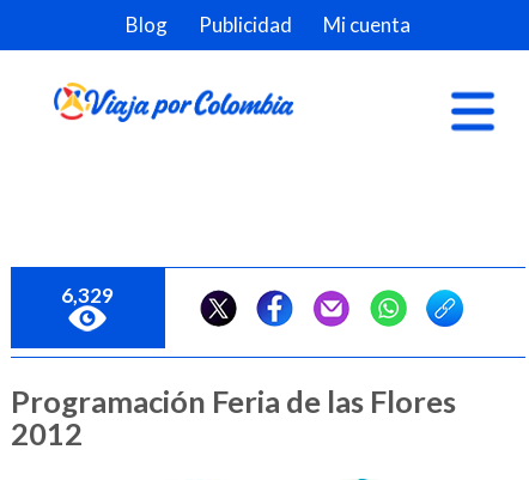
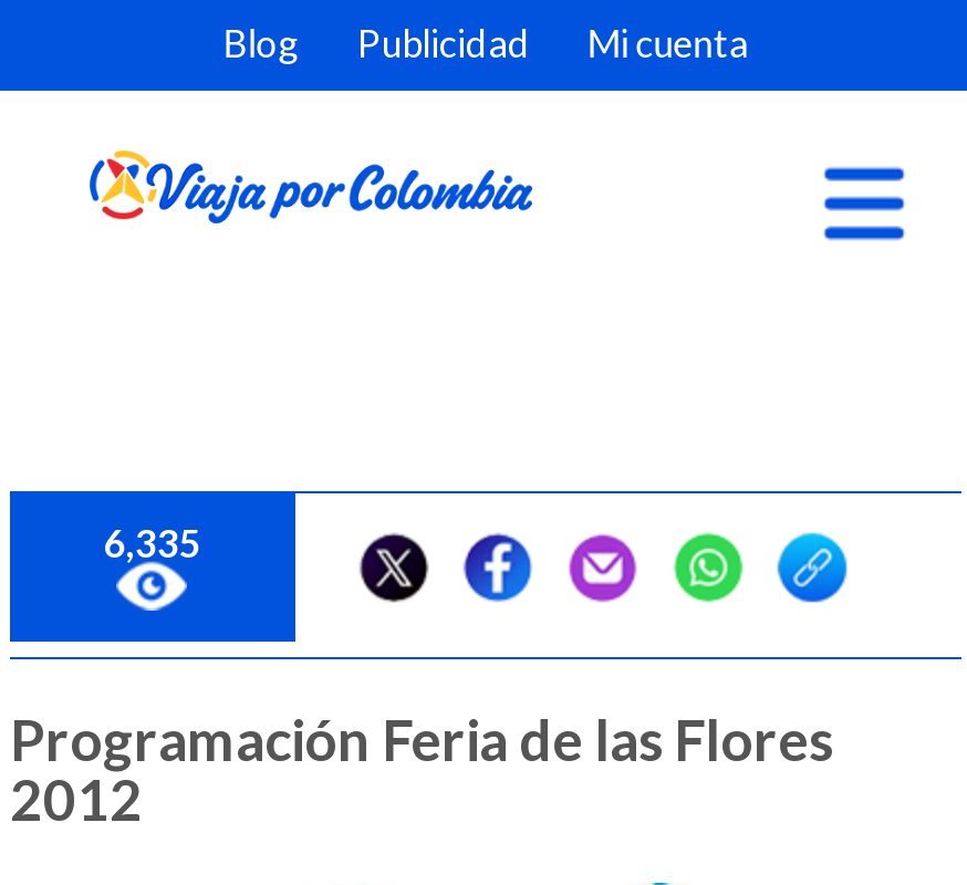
[62,282,114,307] 6,329 -> [104,519,201,566] 6,335

